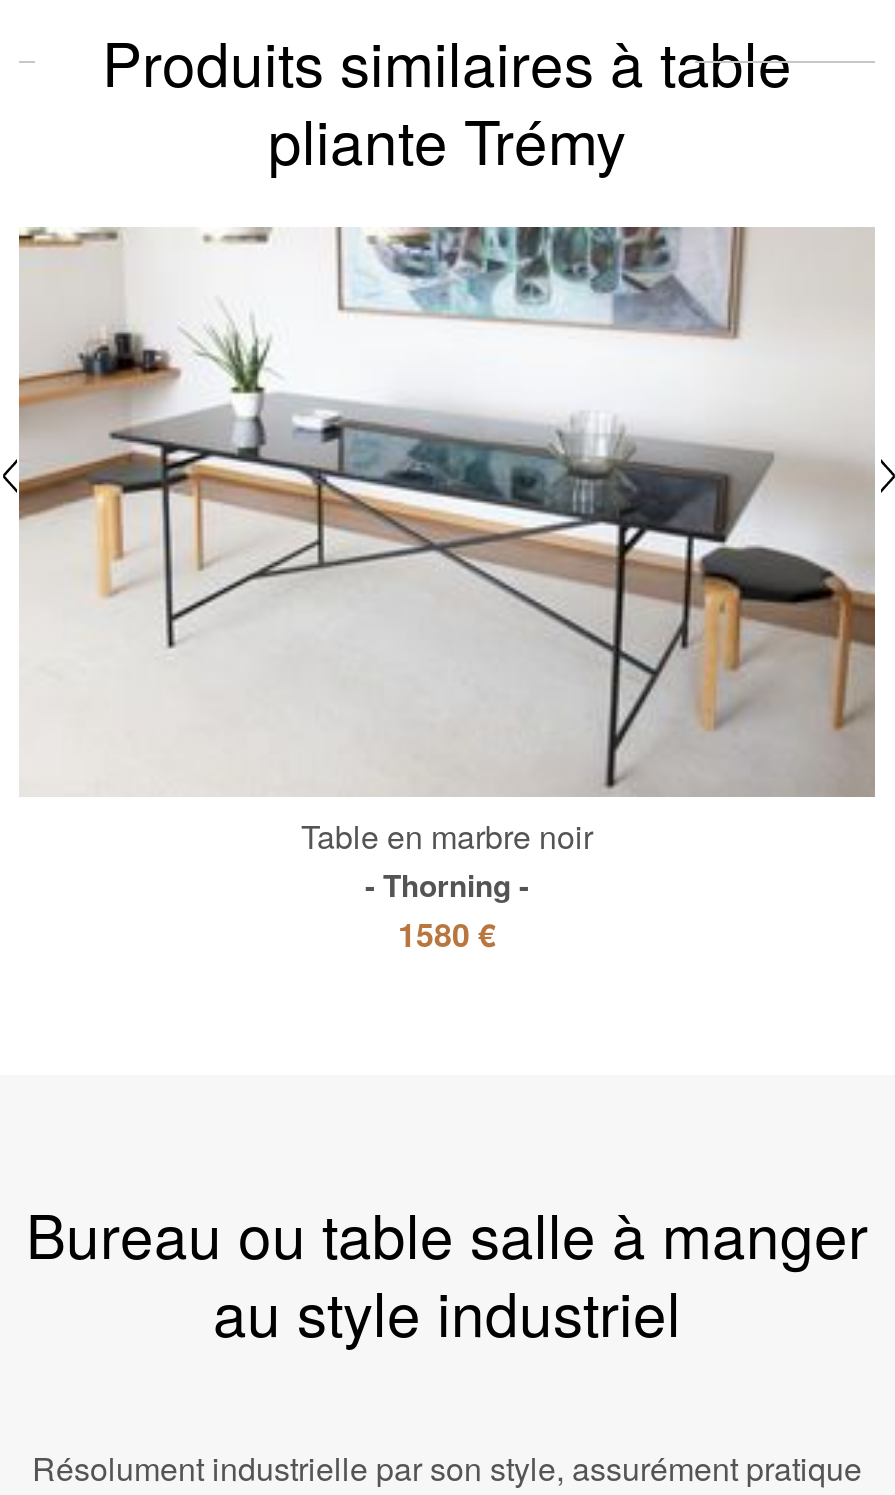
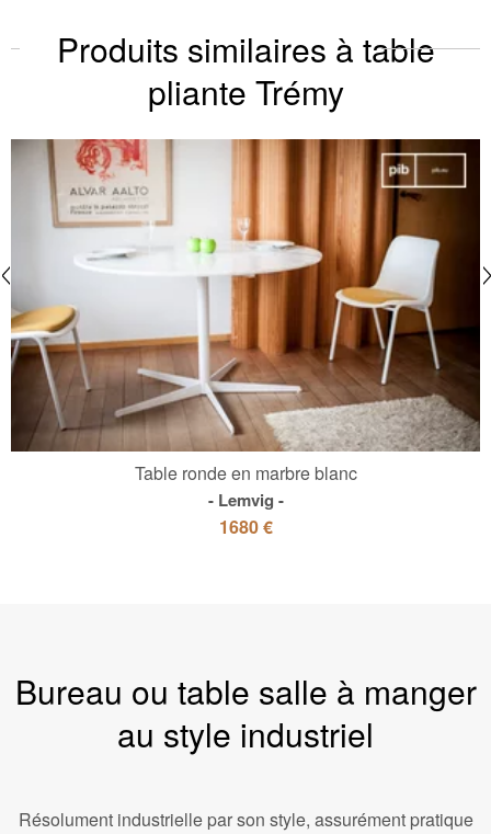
[17,225,877,957] [image] | Table en marbre noir | Thorning | 1580 € -> [10,138,481,539] [image] | Table ronde en marbre blanc | Lemvig | 1680 €

